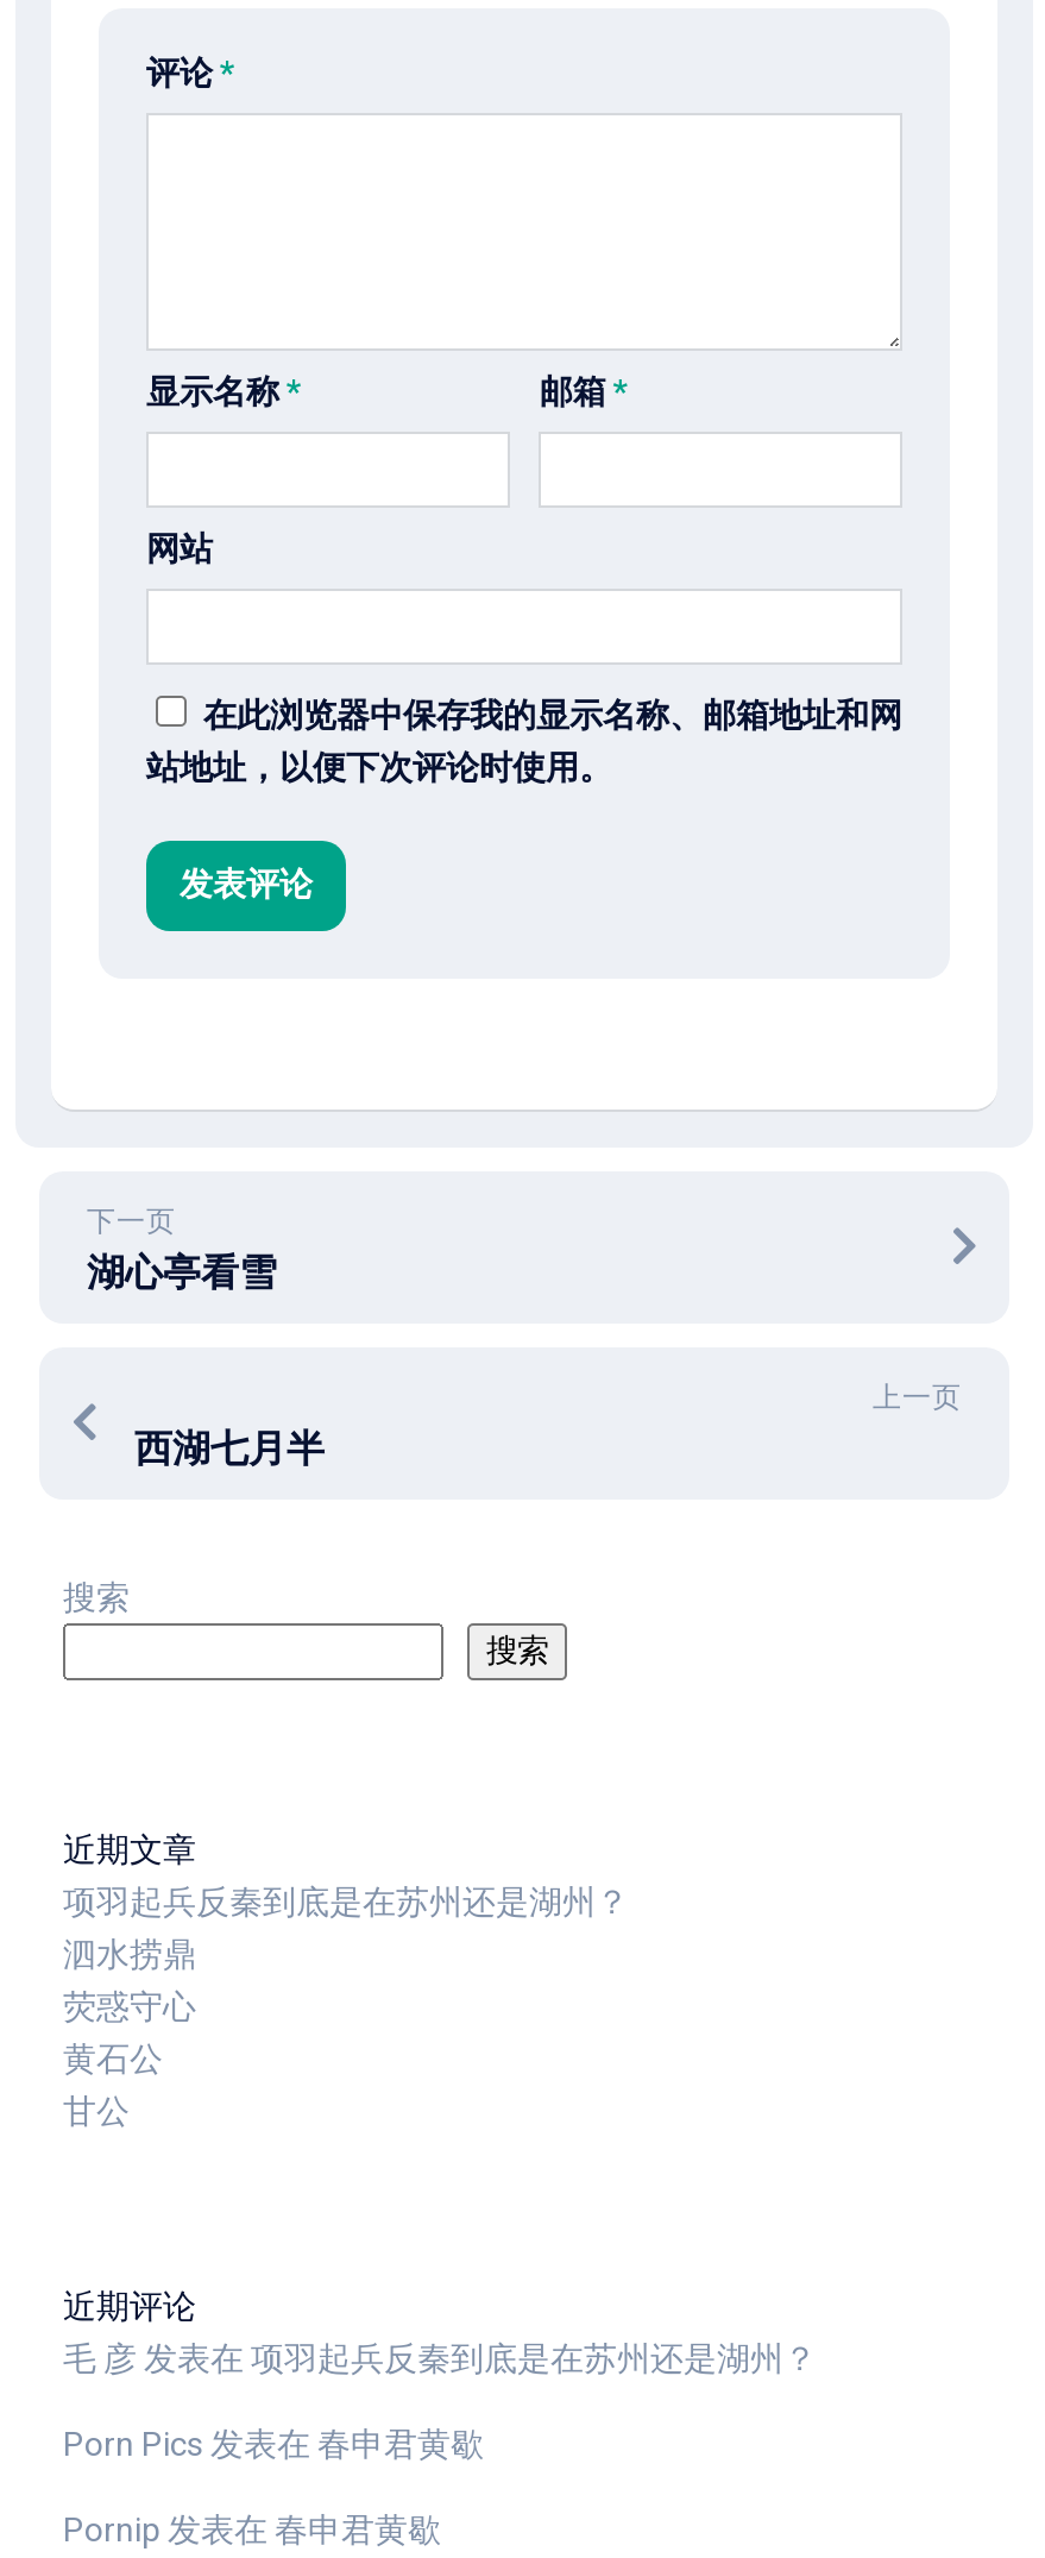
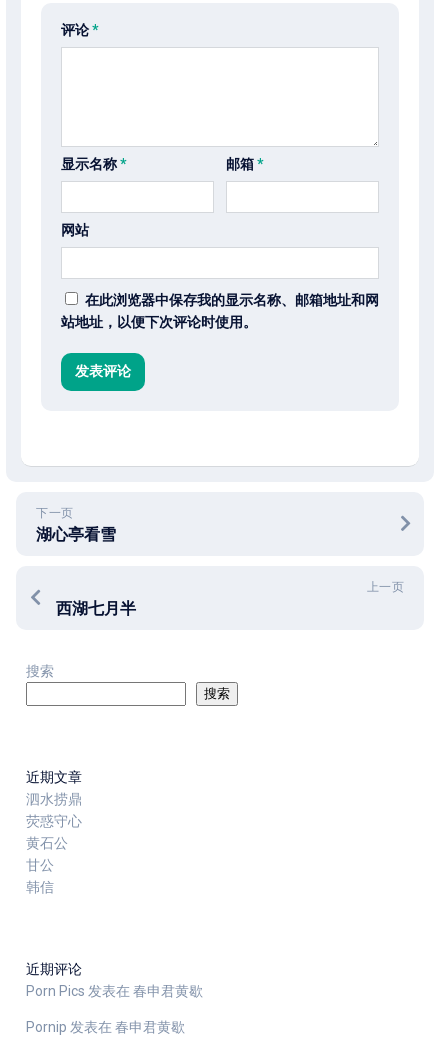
[63,1882,629,1920] 项羽起兵反秦到底是在苏州还是湖州？ -> none
none -> [26,879,54,895] 韩信
[63,2338,817,2377] 毛 彦发表在项羽起兵反秦到底是在苏州还是湖州？ -> none

